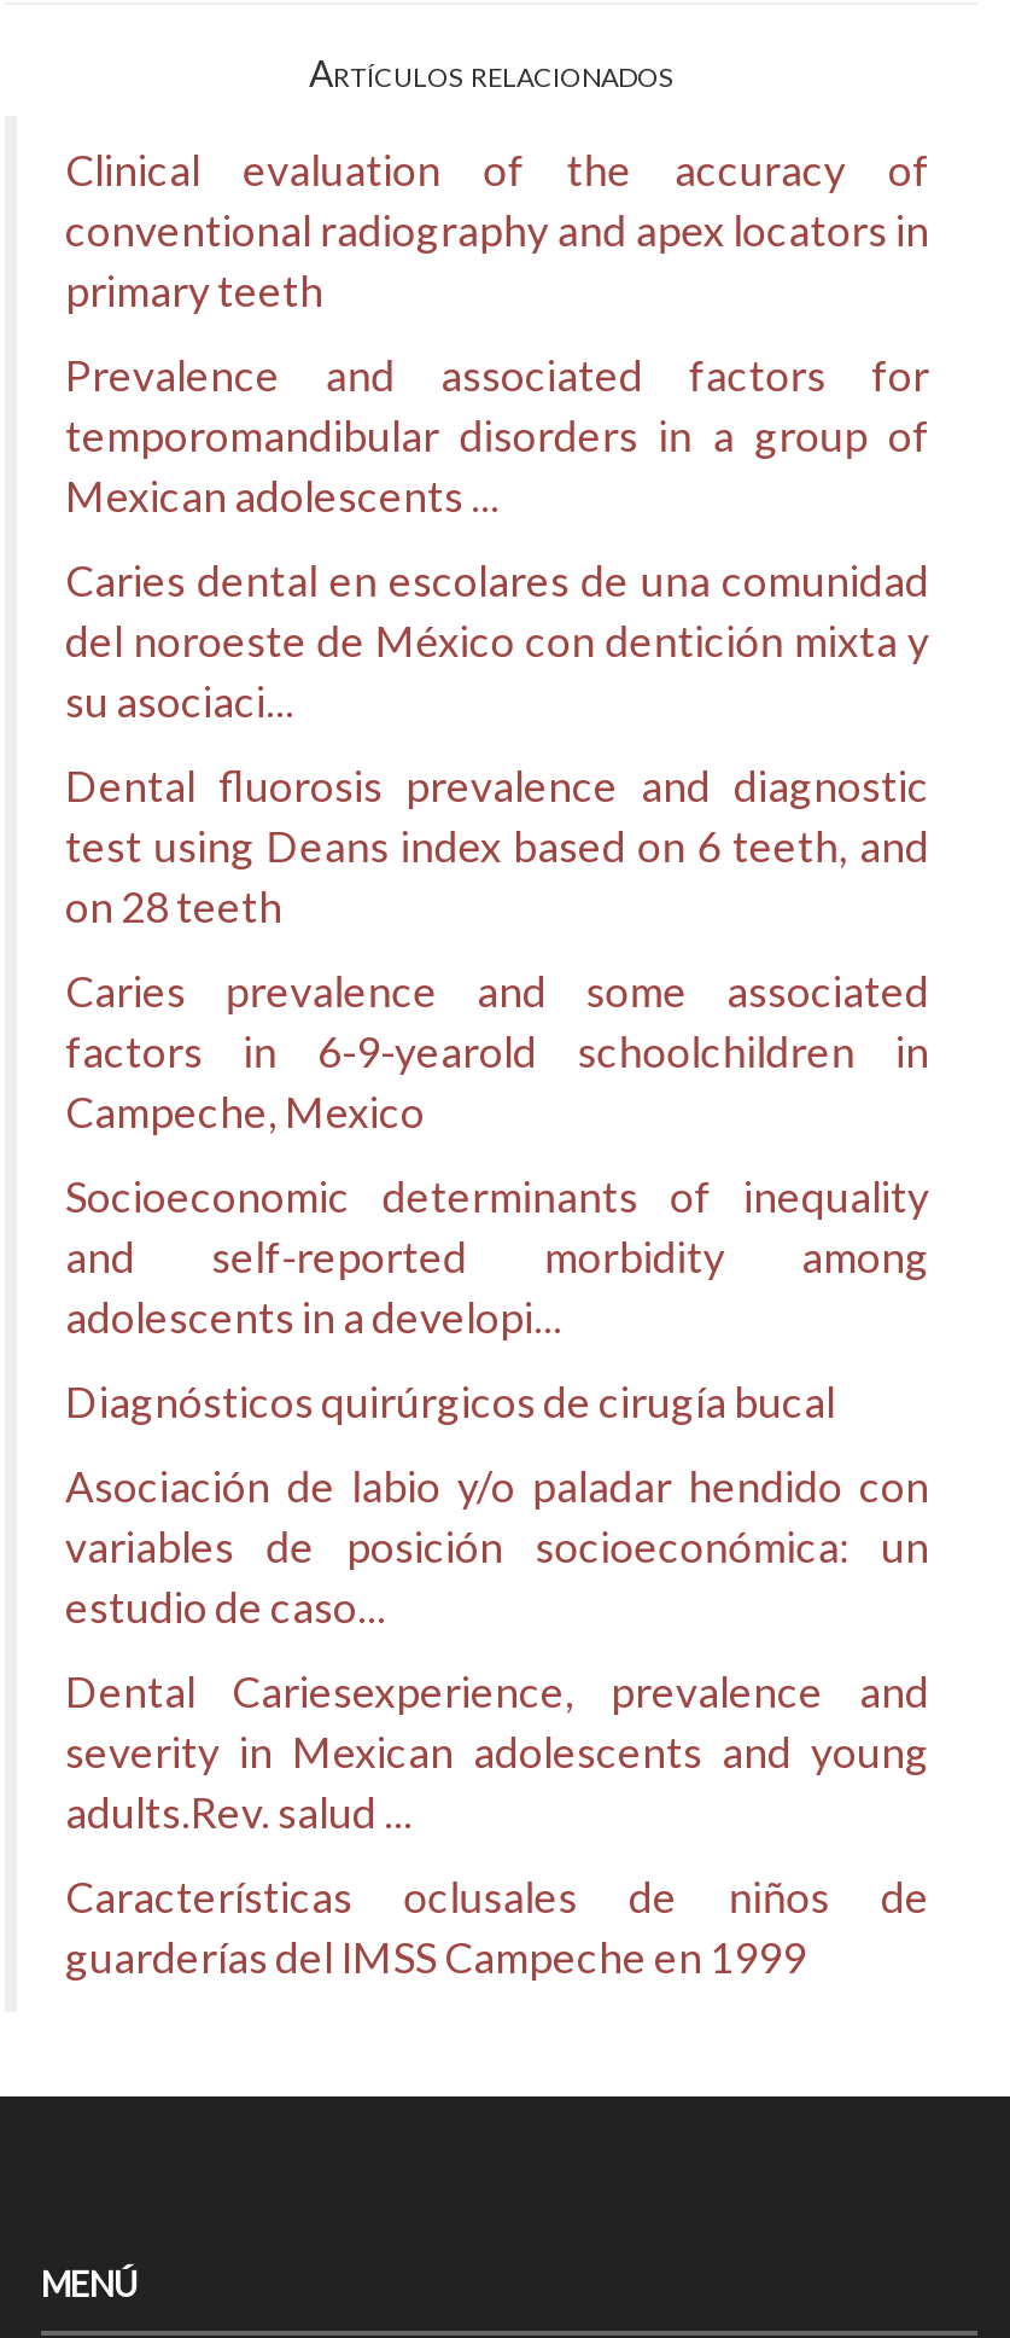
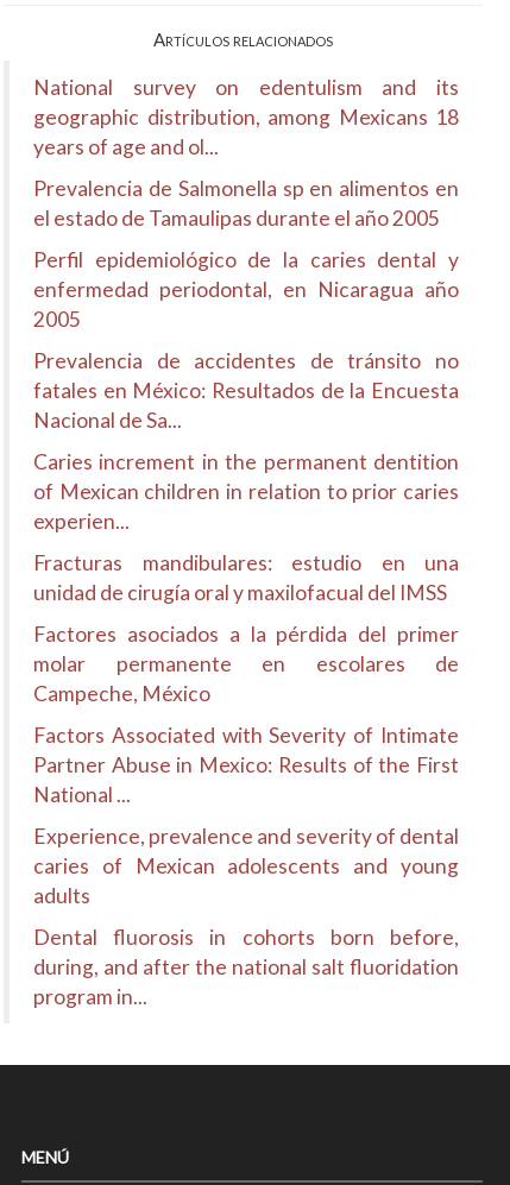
[65,145,929,316] Clinical evaluation of the accuracy of | conventional radiography and apex locators in | primary teeth -> [33,75,459,159] National survey on edentulism and its | geographic distribution, among Mexicans 18 | years of age and ol...
[65,350,929,522] Prevalence and associated factors for | temporomandibular disorders in a group of | Mexican adolescents ... -> [33,176,459,231] Prevalencia de Salmonella sp en alimentos en | el estado de Tamaulipas durante el año 2005
[65,556,929,727] Caries dental en escolares de una comunidad | del noroeste de México con dentición mixta y | su asociaci... -> [33,247,459,332] Perfil epidemiológico de la caries dental y | enfermedad periodontal, en Nicaragua año | 2005
[65,761,929,932] Dental fluorosis prevalence and diagnostic | test using Deans index based on 6 teeth, and | on 28 teeth -> [33,348,459,433] Prevalencia de accidentes de tránsito no | fatales en México: Resultados de la Encuesta | Nacional de Sa...
[65,966,929,1138] Caries prevalence and some associated | factors in 6-9-yearold schoolchildren in | Campeche, Mexico -> [33,449,459,534] Caries increment in the permanent dentition | of Mexican children in relation to prior caries | experien...
[65,1171,929,1343] Socioeconomic determinants of inequality | and self-reported morbidity among | adolescents in a developi... -> [33,550,459,605] Fracturas mandibulares: estudio en una | unidad de cirugía oral y maxilofacual del IMSS
[65,1377,835,1427] Diagnósticos quirúrgicos de cirugía bucal -> [33,622,459,706] Factores asociados a la pérdida del primer | molar permanente en escolares de | Campeche, México
[65,1461,929,1633] Asociación de labio y/o paladar hendido con | variables de posición socioeconómica: un | estudio de caso... -> [33,723,459,807] Factors Associated with Severity of Intimate | Partner Abuse in Mexico: Results of the First | National ...
[65,1667,929,1838] Dental Cariesexperience, prevalence and | severity in Mexican adolescents and young | adults.Rev. salud ... -> [33,824,459,908] Experience, prevalence and severity of dental | caries of Mexican adolescents and young | adults
[65,1872,929,1983] Características oclusales de niños de | guarderías del IMSS Campeche en 1999 -> [33,925,459,1009] Dental fluorosis in cohorts born before, | during, and after the national salt fluoridation | program in...

